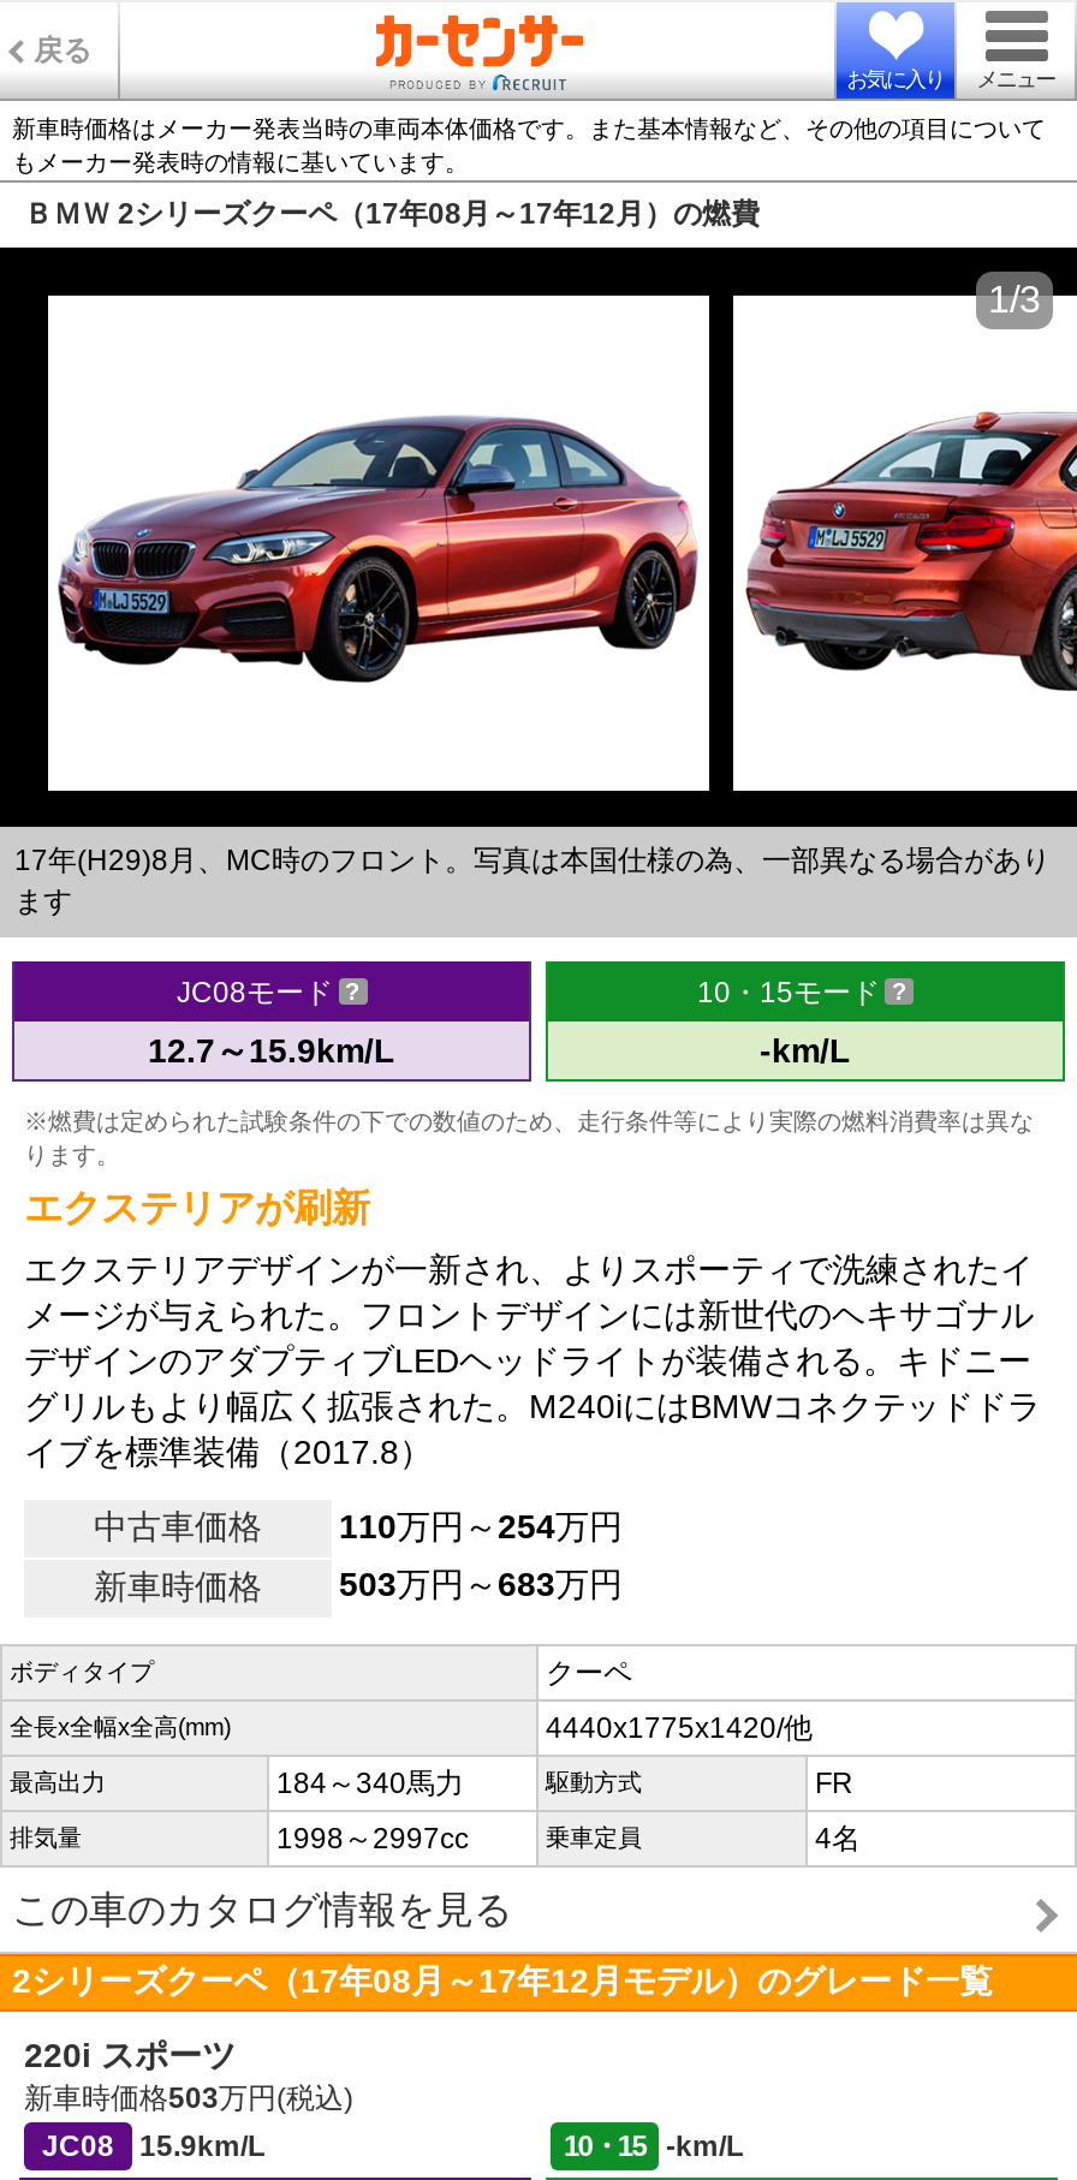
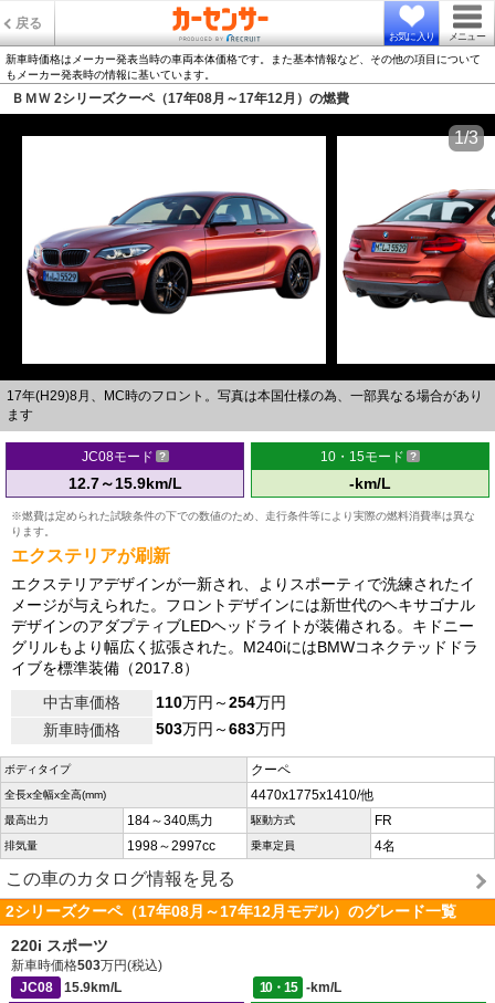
[546,1712,813,1745] 4440x1775x1420/他 -> [251,788,373,803] 4470x1775x1410/他

